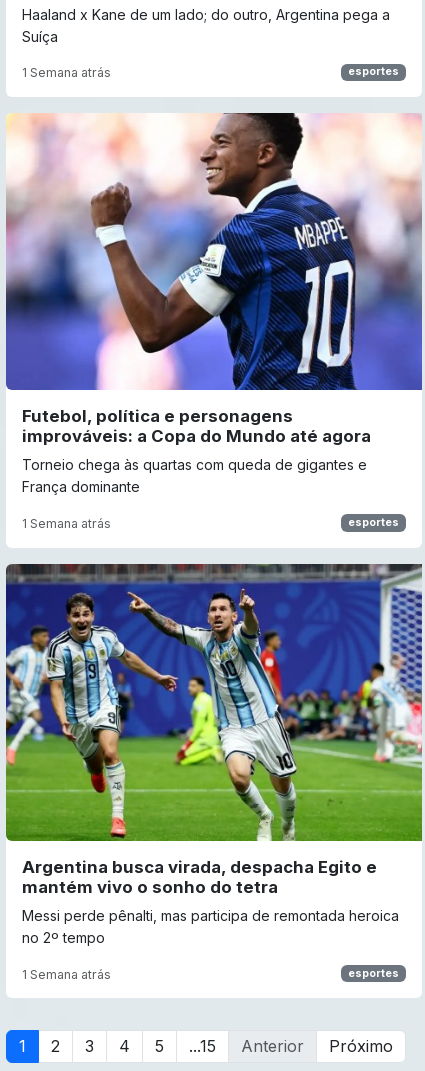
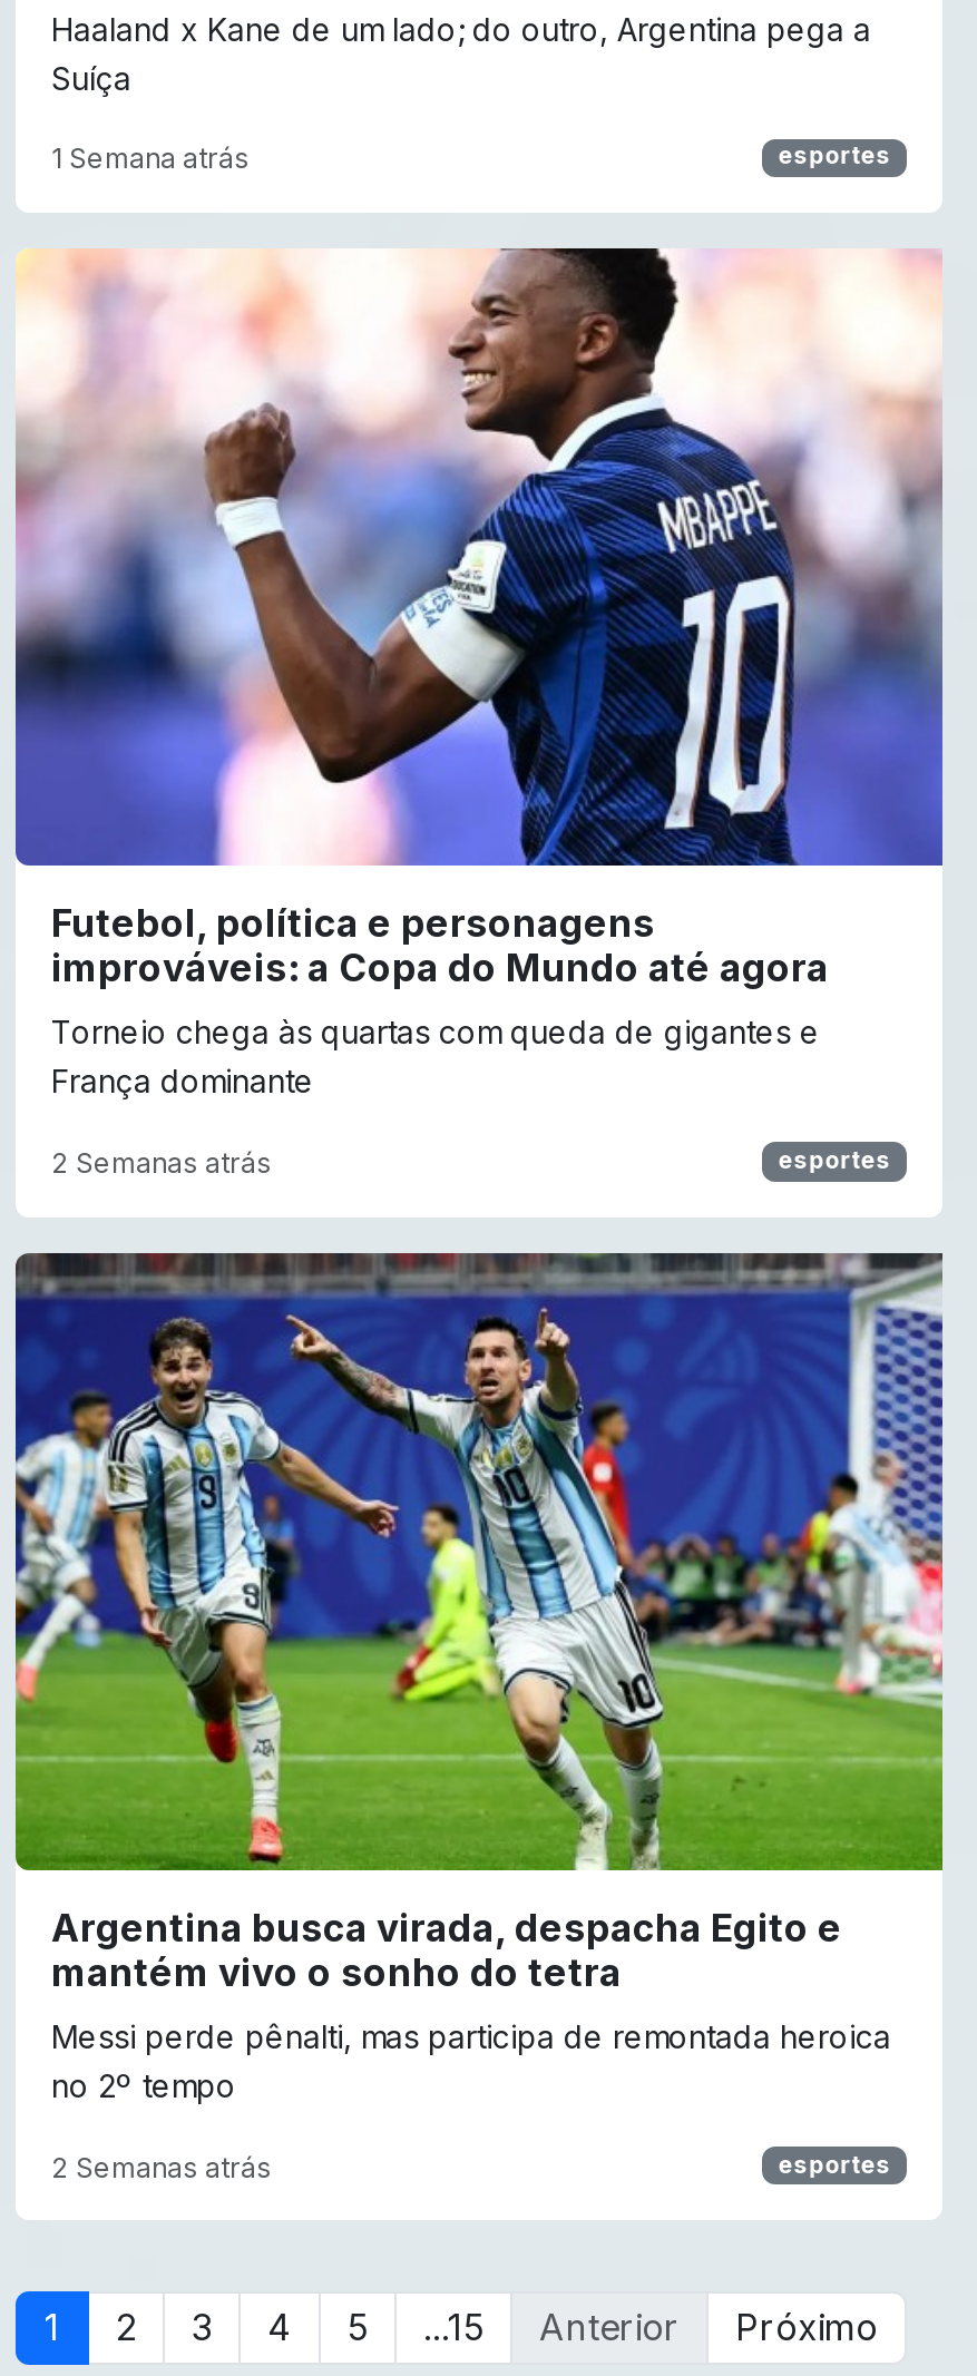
[22,516,111,531] 1 Semana atrás -> [51,1146,272,1180] 2 Semanas atrás
[22,967,111,982] 1 Semana atrás -> [51,2150,272,2184] 2 Semanas atrás

